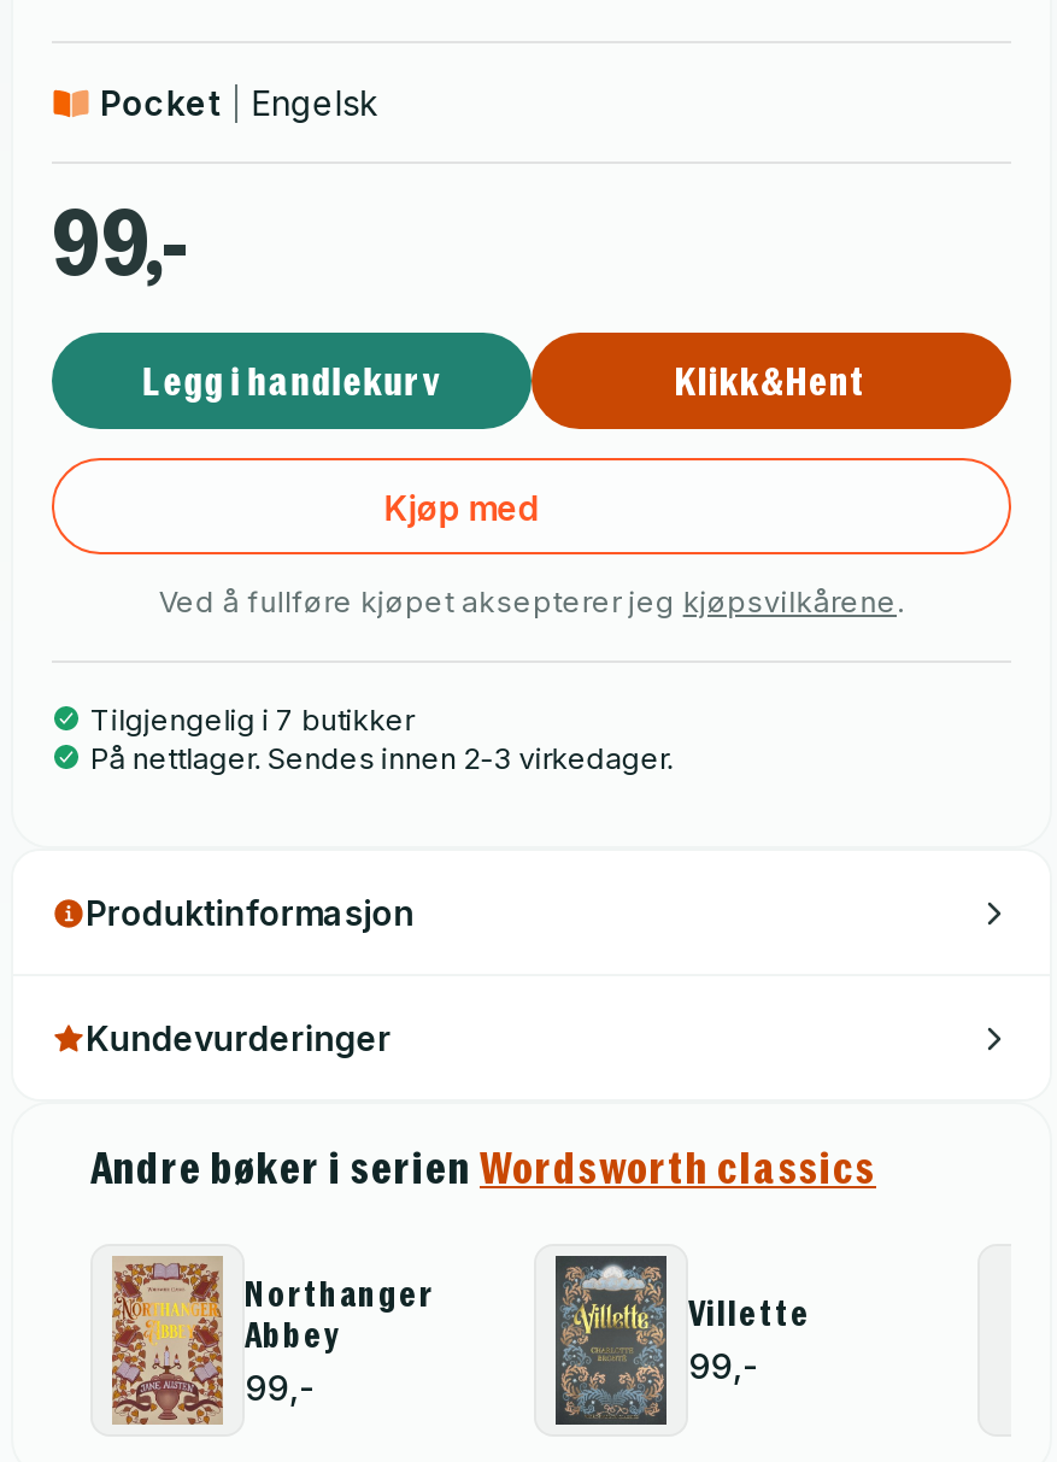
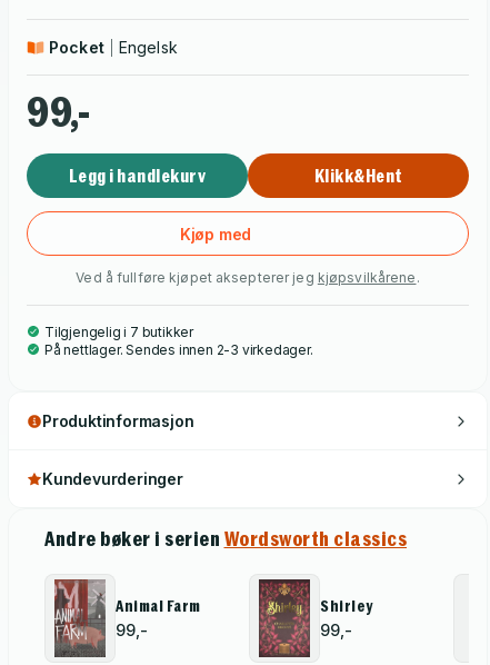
[112,1258,435,1422] [image] | Northanger | Abbey -> [54,579,201,657] [image] | Animal Farm
[558,1253,811,1425] [image] | Villette -> [259,578,373,657] [image] | Shirley

